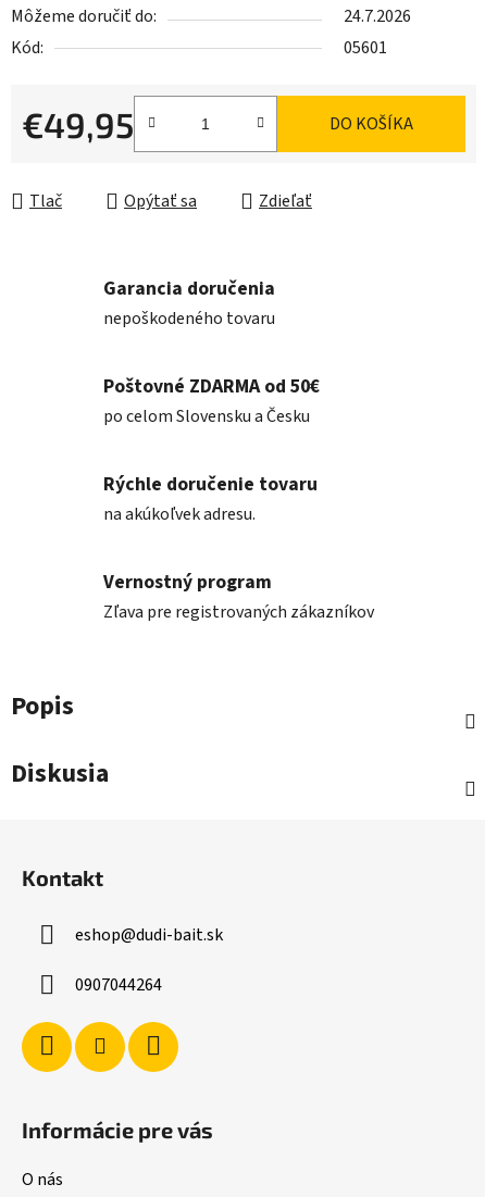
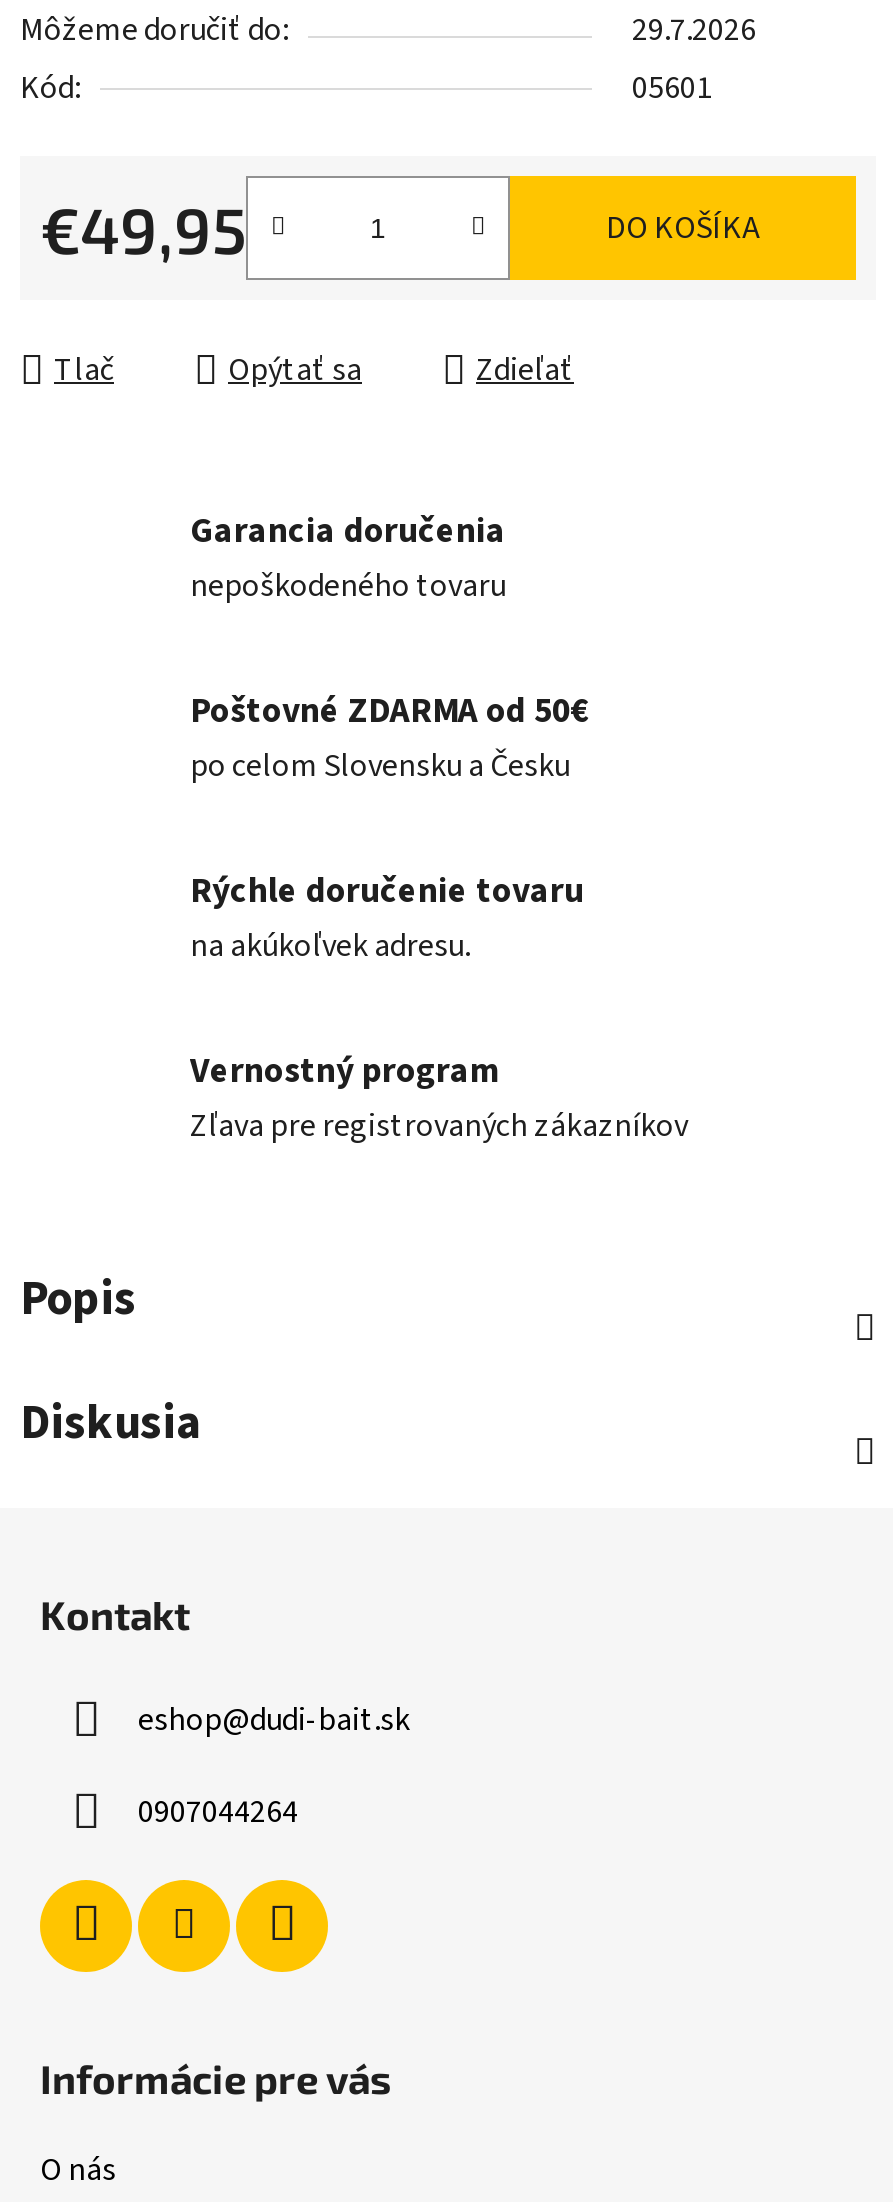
[344,4,411,28] 24.7.2026 -> [632,8,756,52] 29.7.2026

